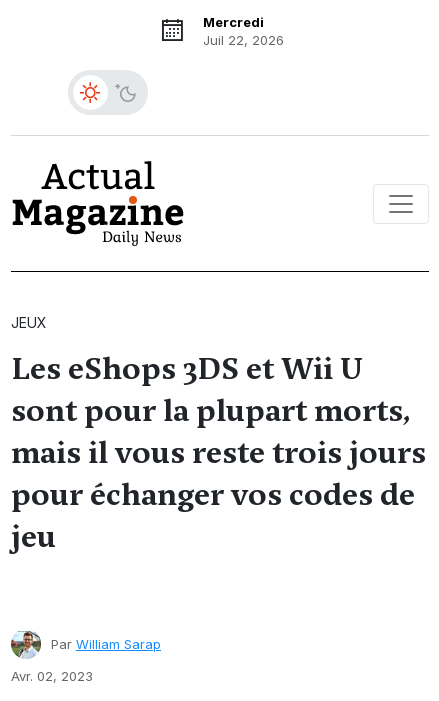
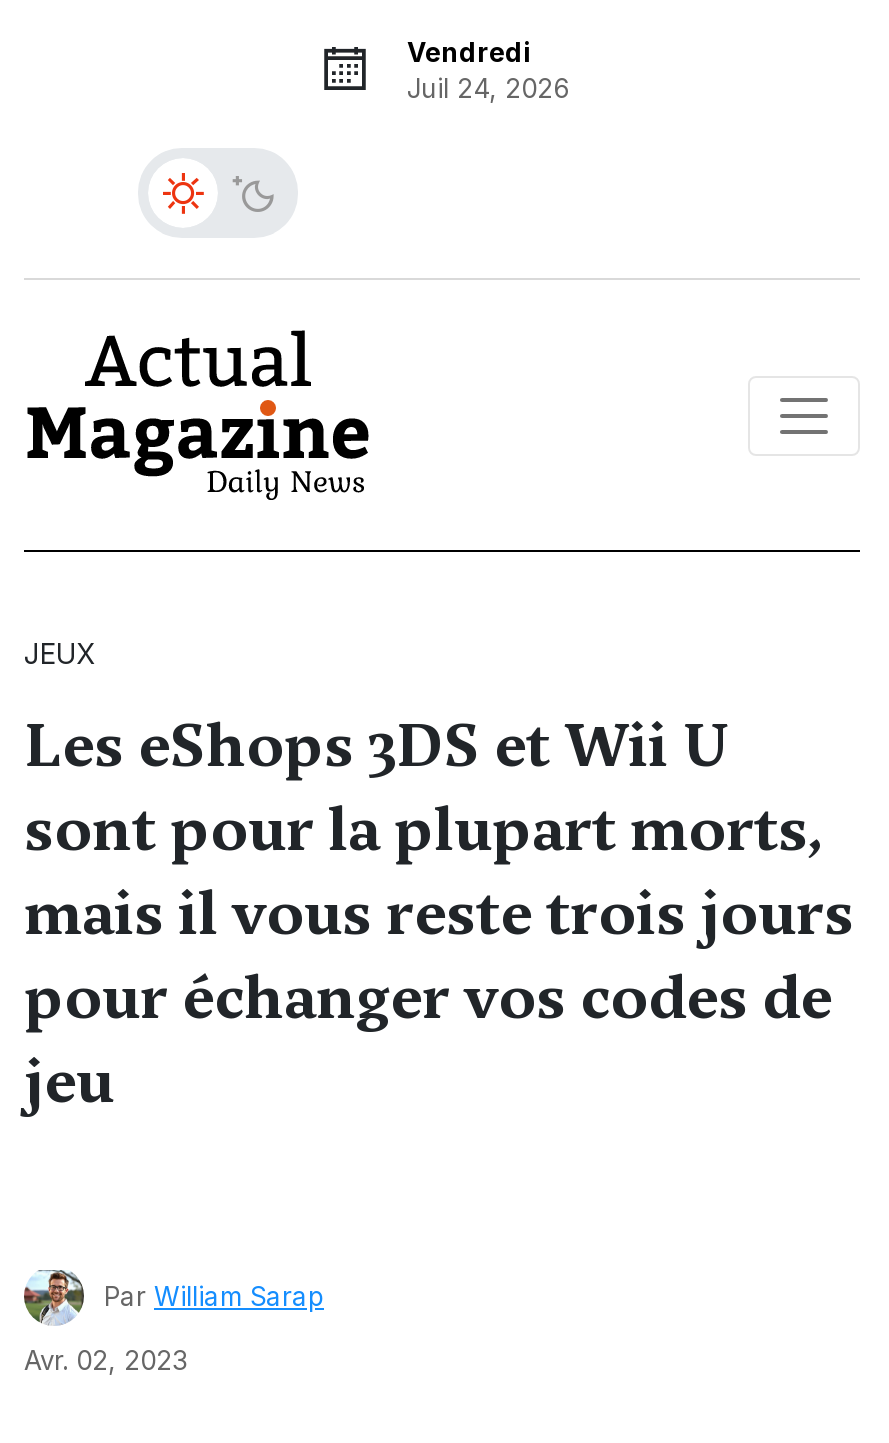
[202,14,283,48] Mercredi | Juil 22, 2026 -> [407,36,569,104] Vendredi | Juil 24, 2026

